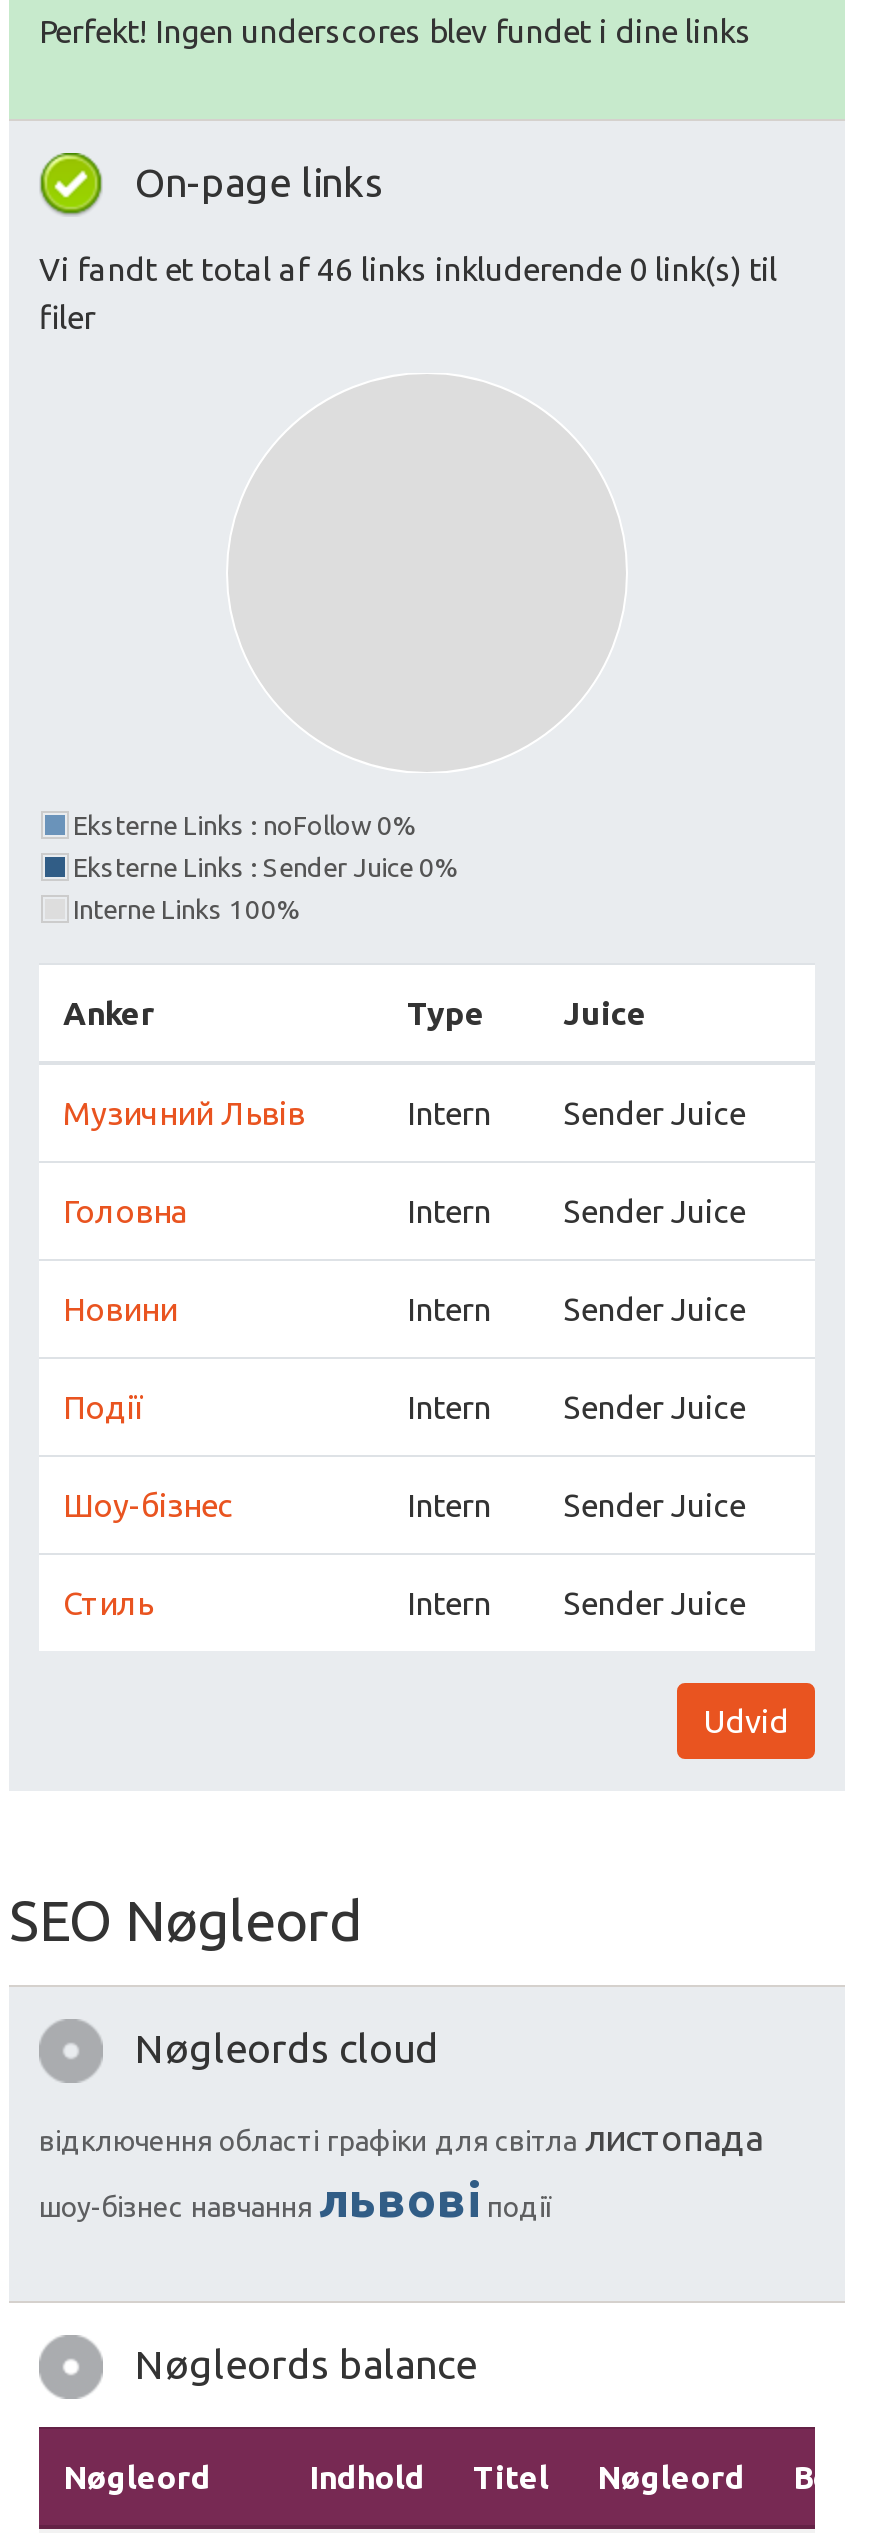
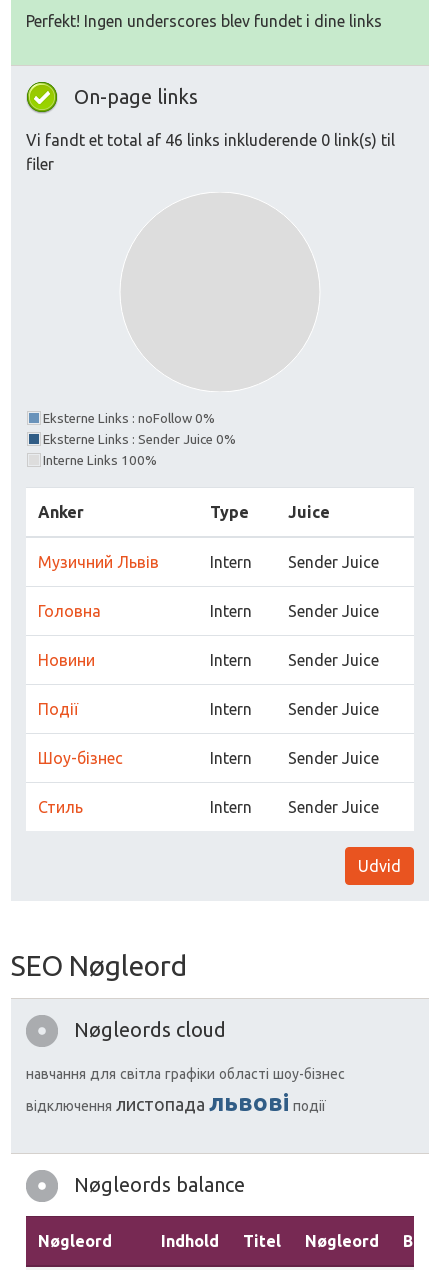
[39,2117,763,2227] відключення області графіки для світла листопада | шоу-бізнес навчання львові події -> [26,1066,345,1116] навчання для світла графіки області шоу-бізнес | відключення листопада львові події

